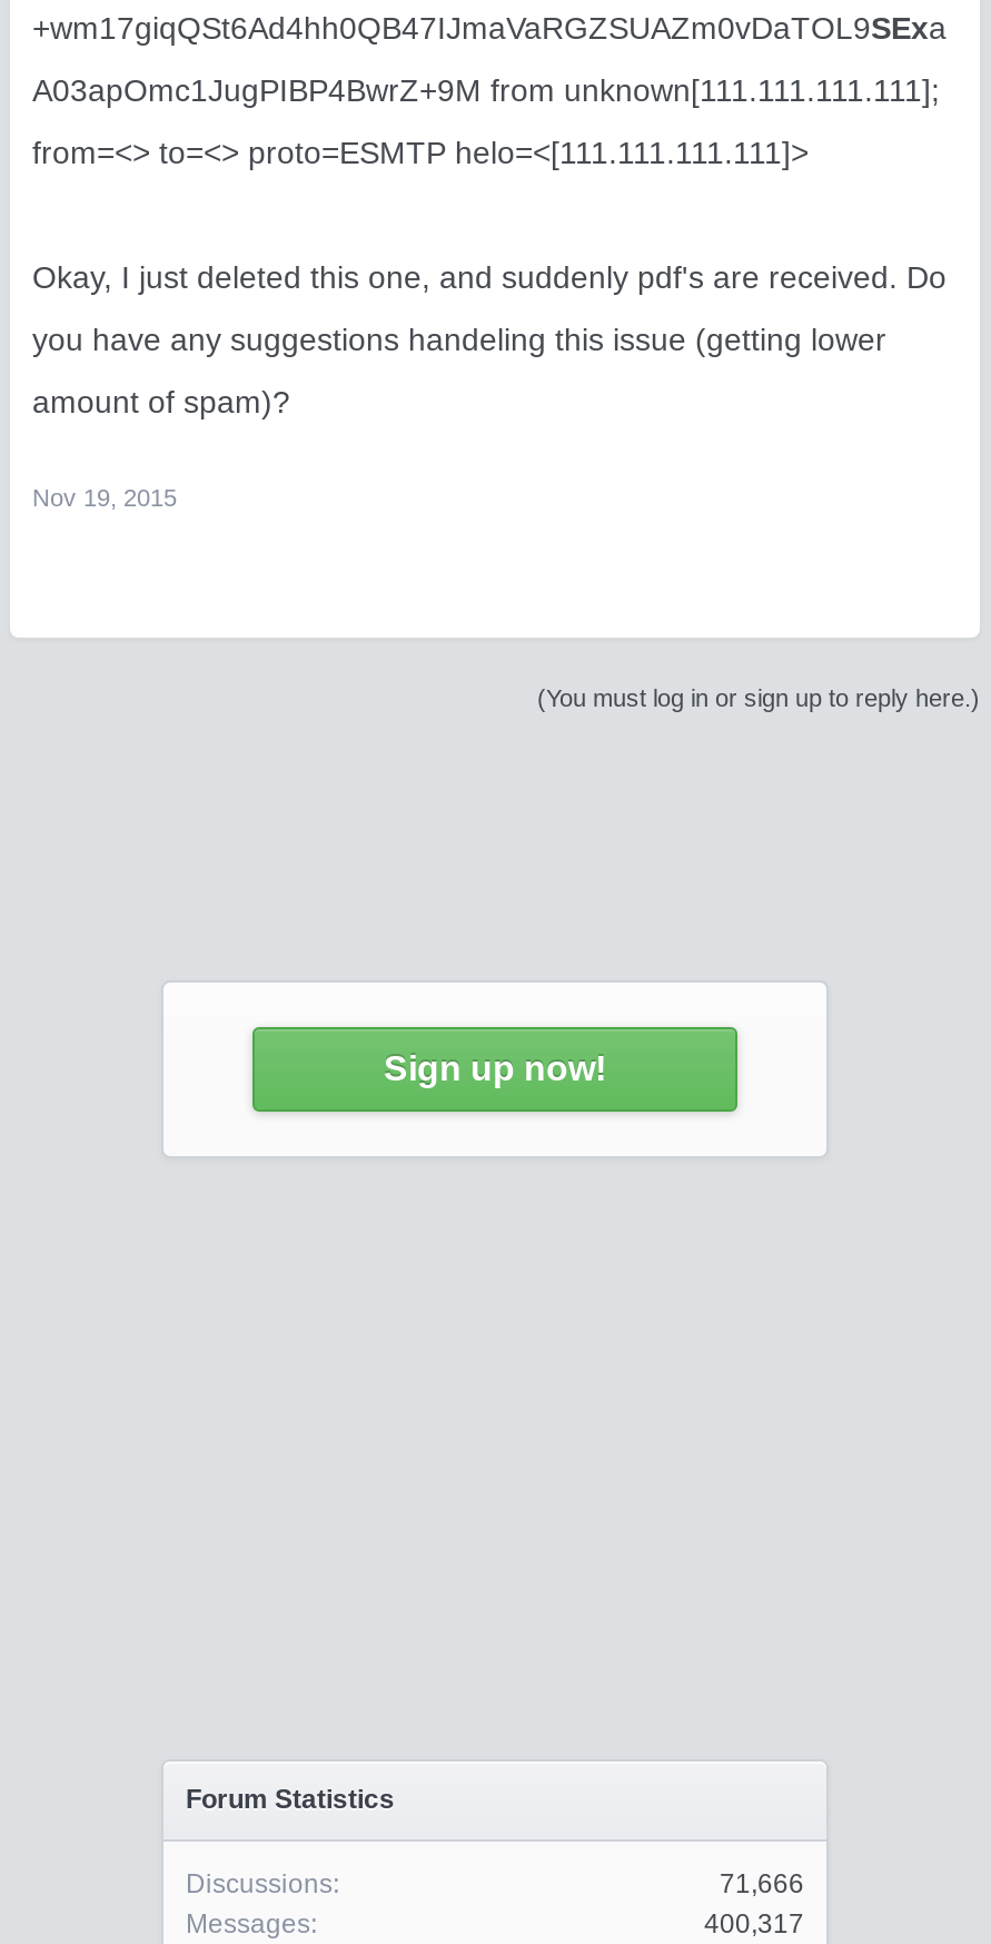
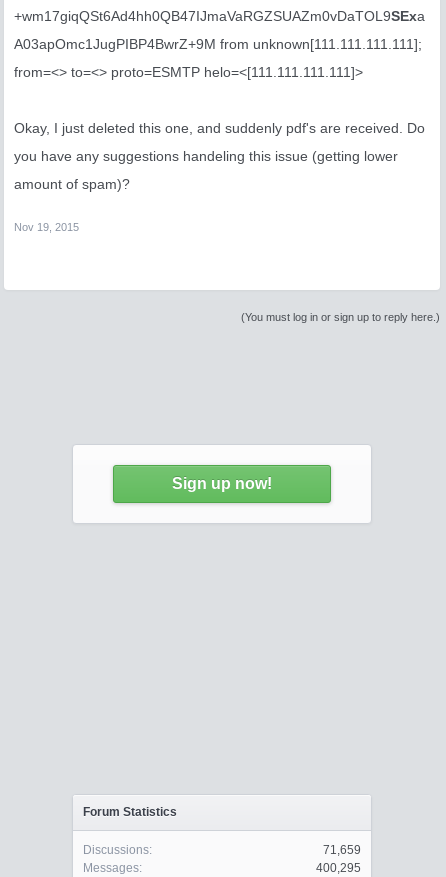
[720,1868,804,1899] 71,666 -> [323,843,361,857] 71,659
[704,1908,804,1940] 400,317 -> [316,861,361,875] 400,295

